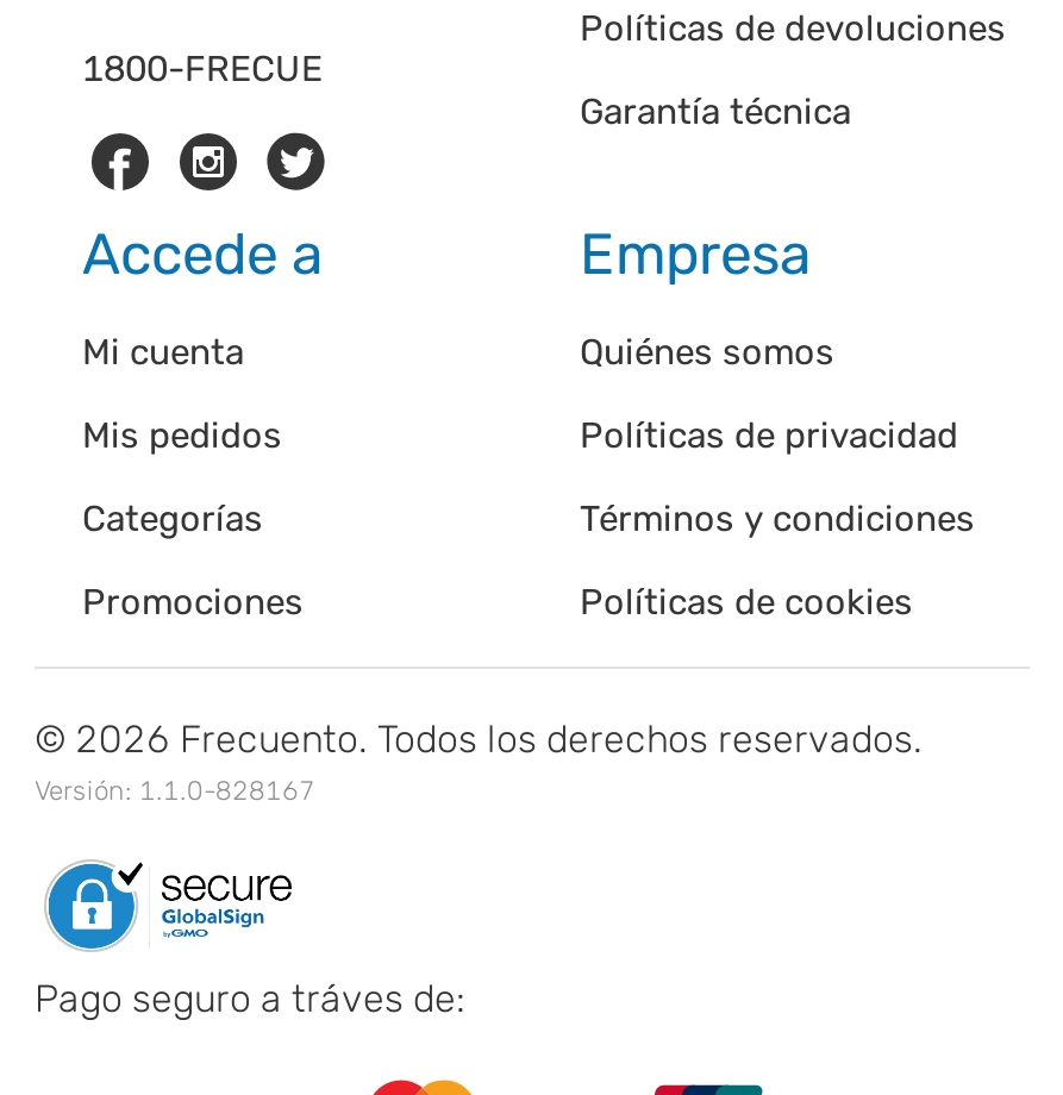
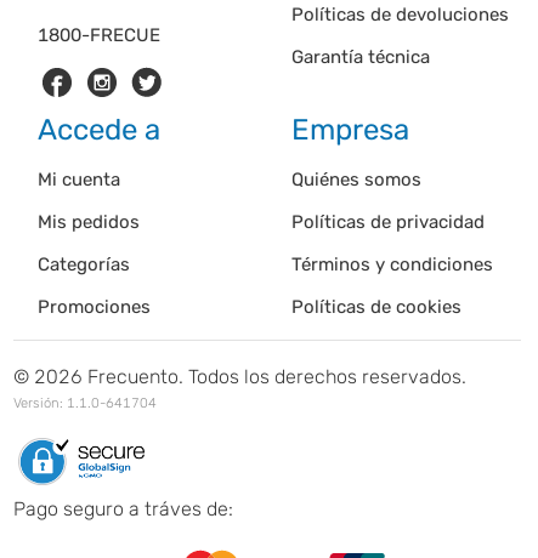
[35,775,315,806] Versión: 1.1.0-828167 -> [13,395,157,411] Versión: 1.1.0-641704

